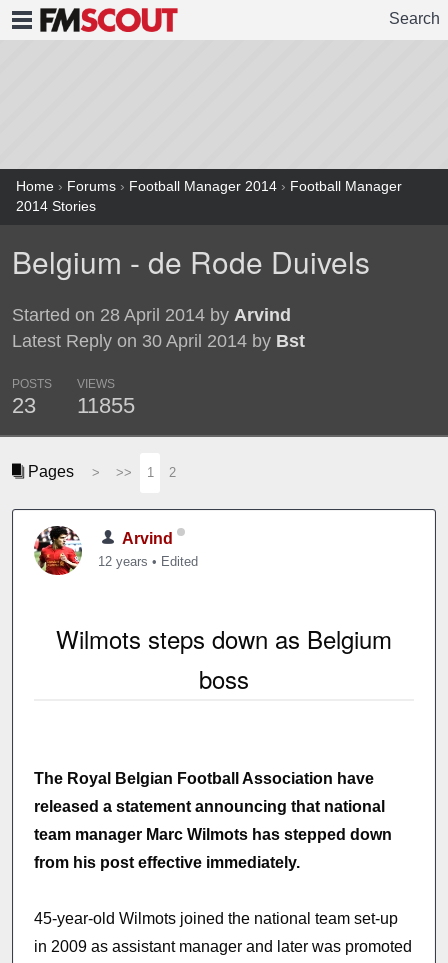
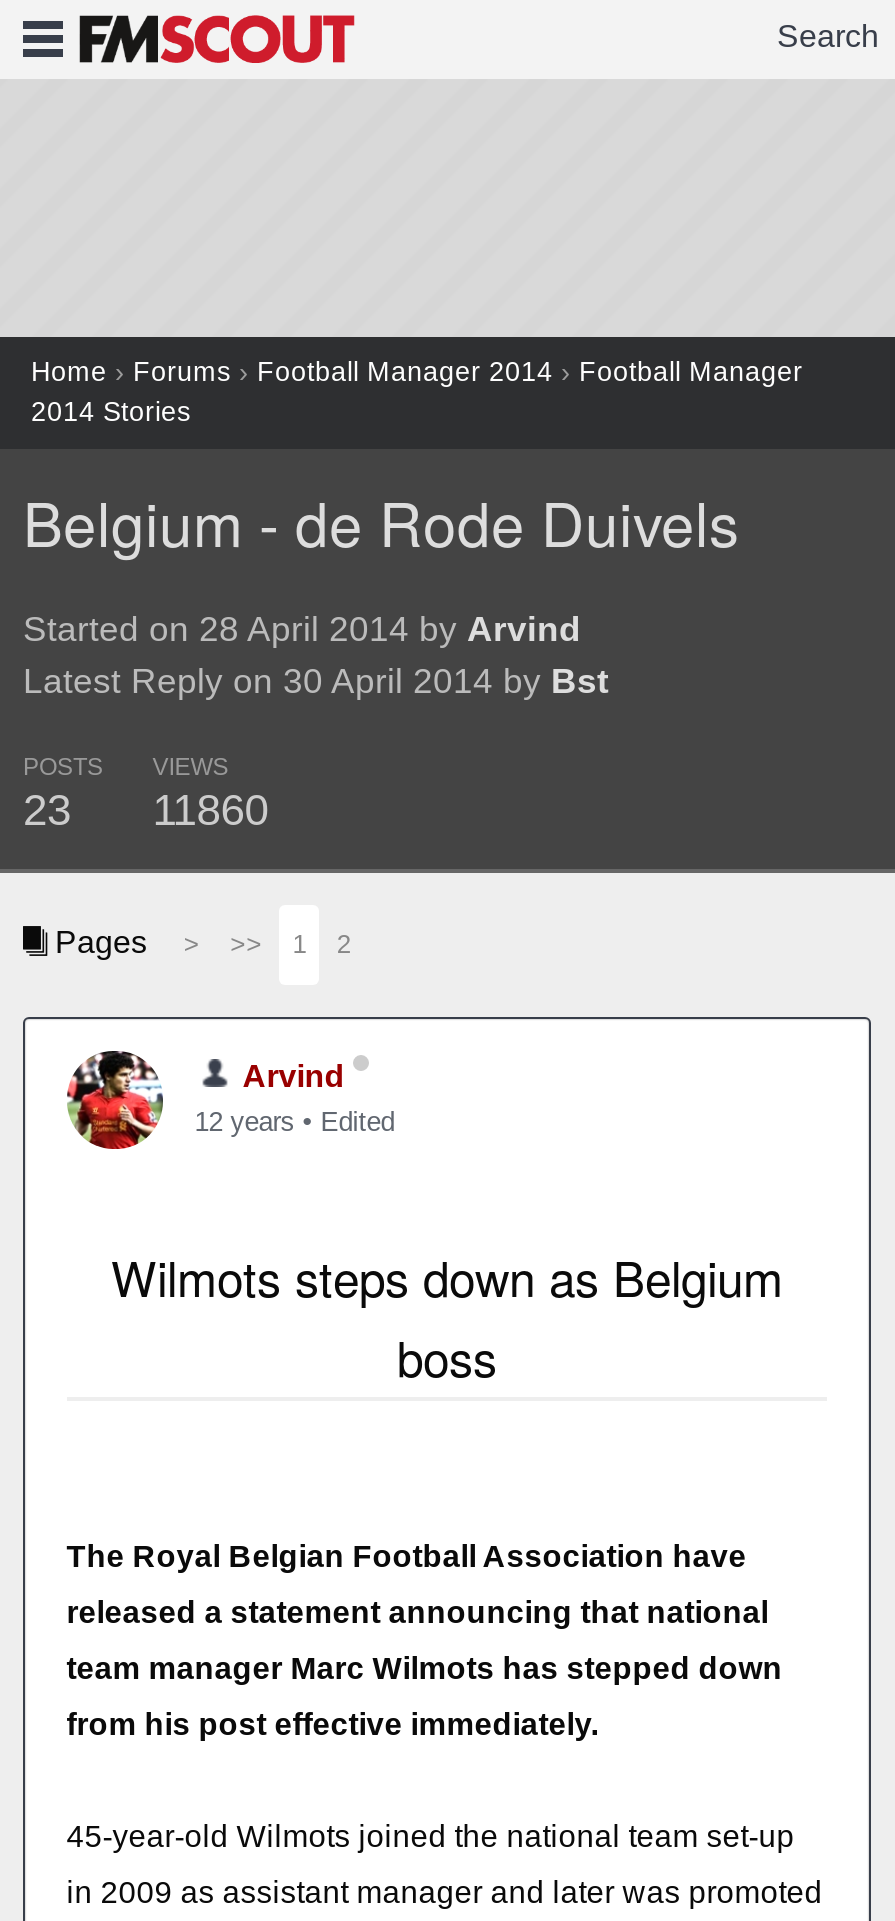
[12,393,135,418] 23 11855 -> [23,785,269,835] 23 11860

